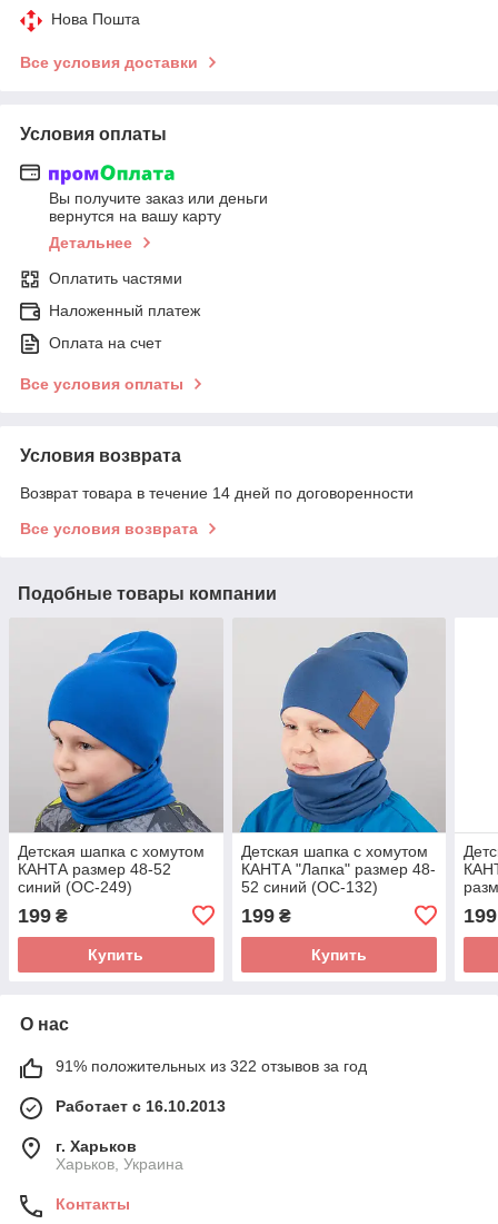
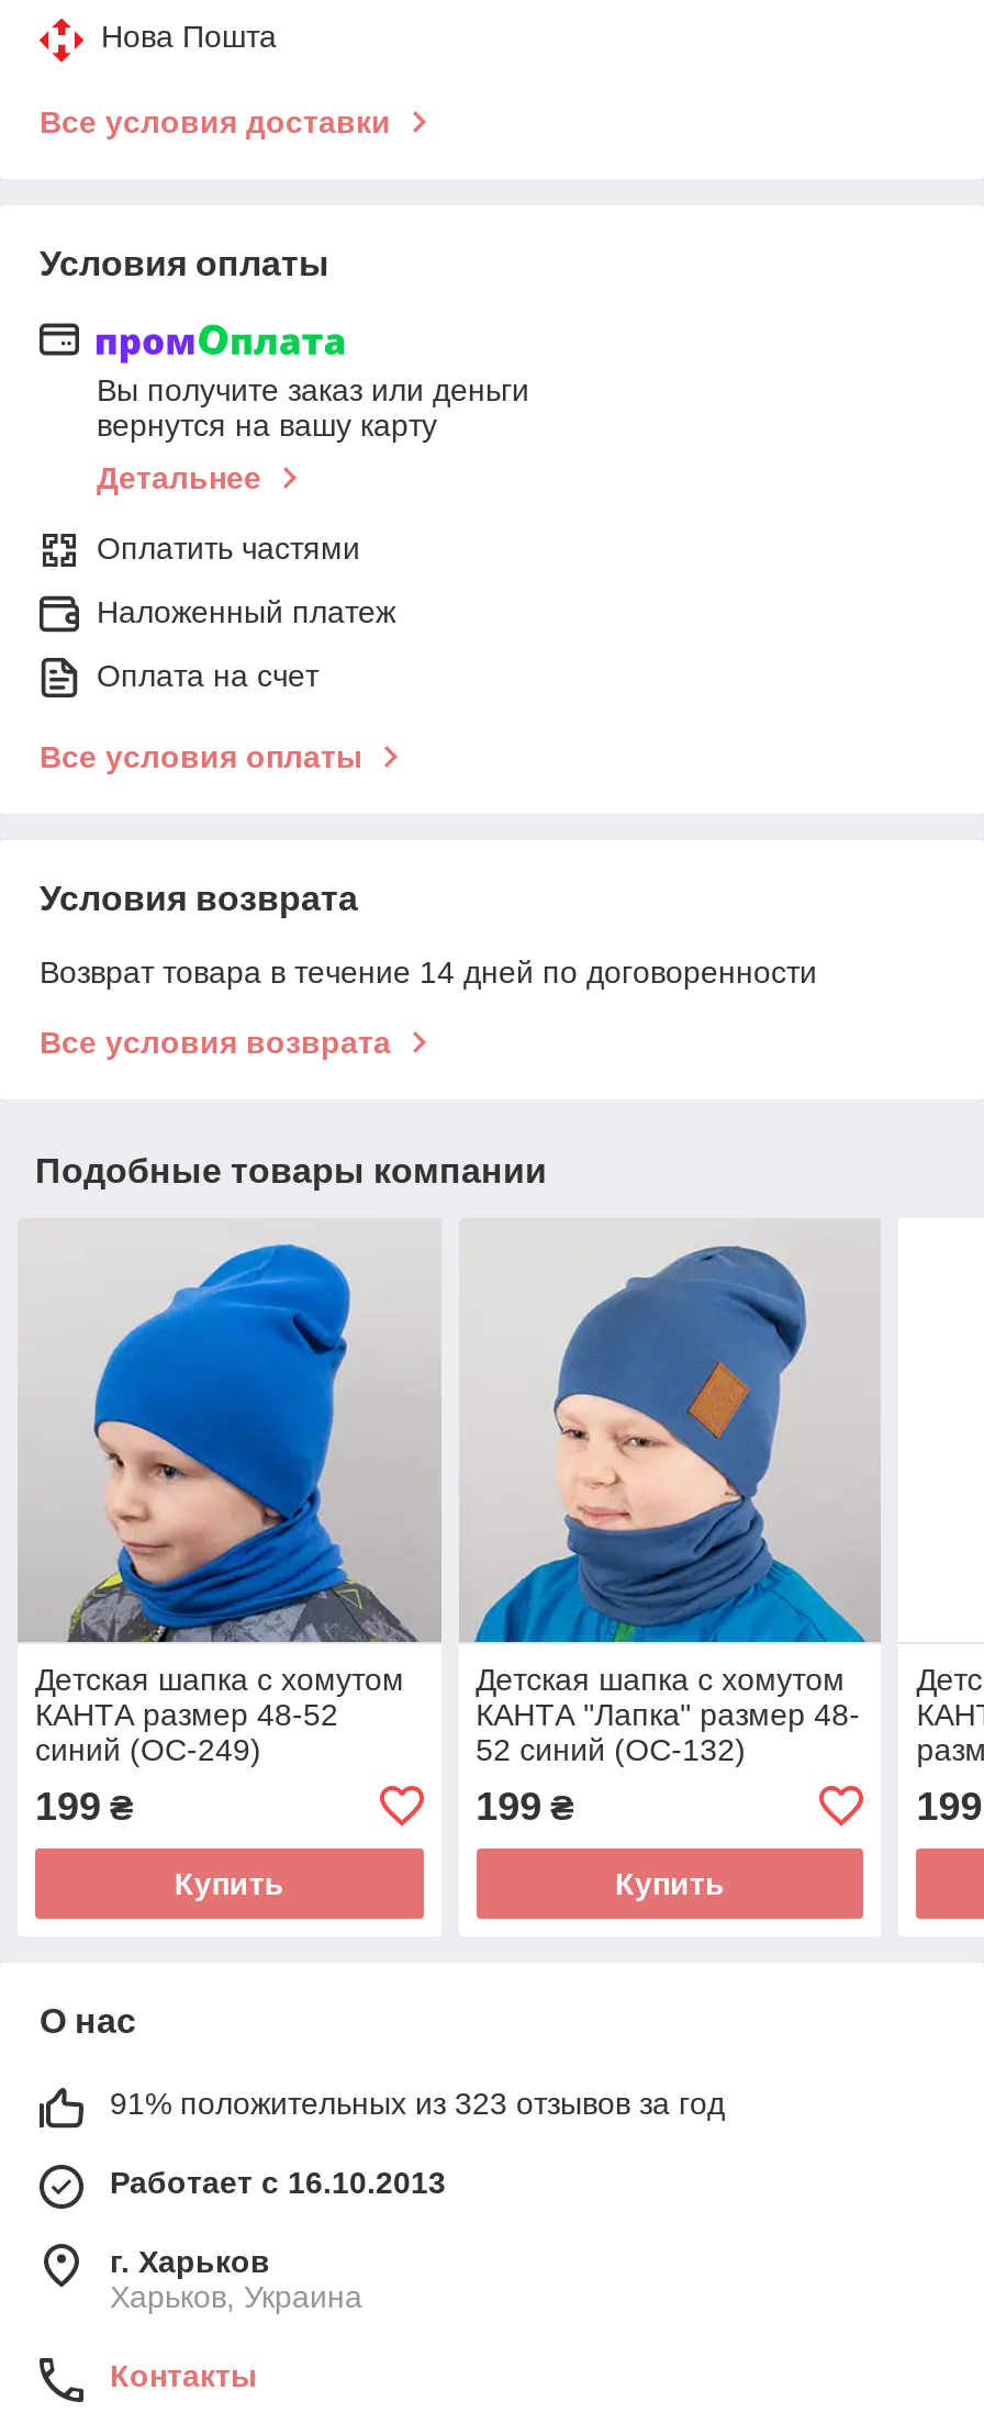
[56,1057,367,1075] 91% положительных из 322 отзывов за год -> [110,2085,725,2120] 91% положительных из 323 отзывов за год

